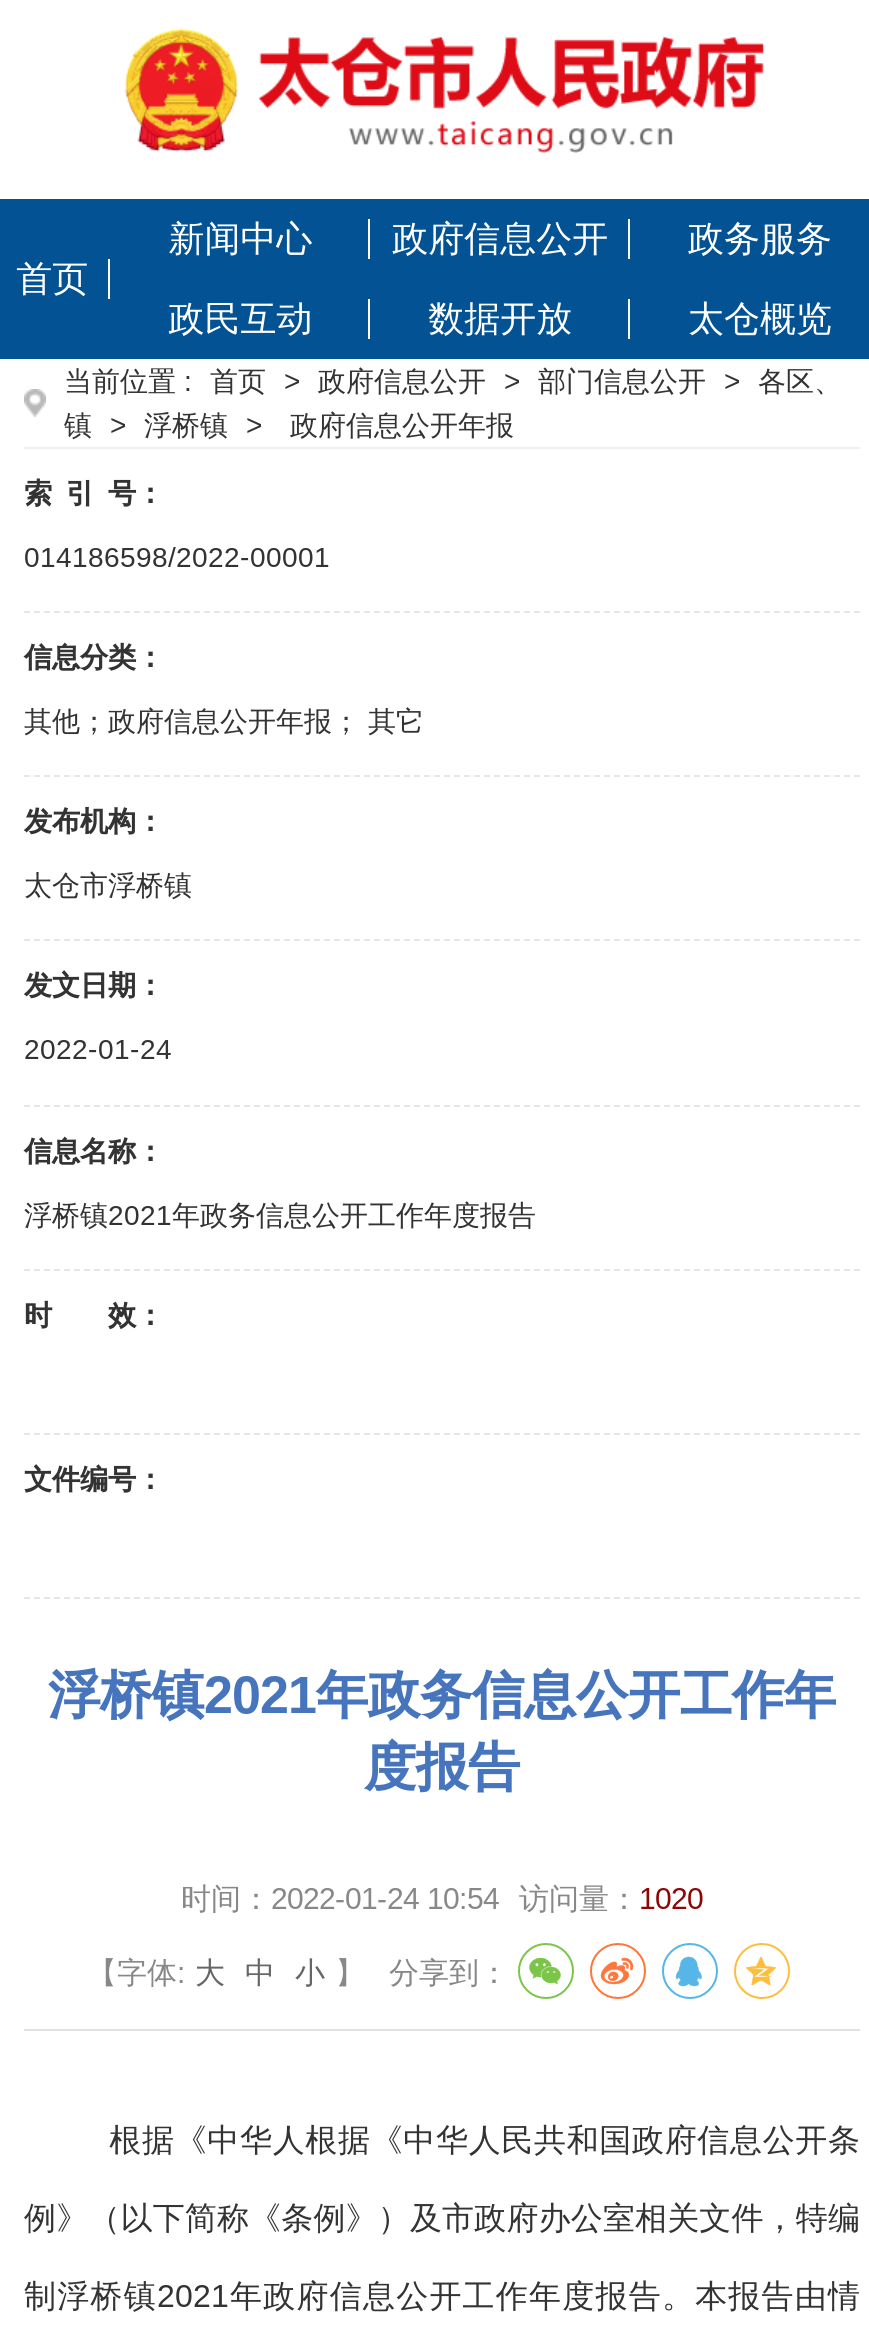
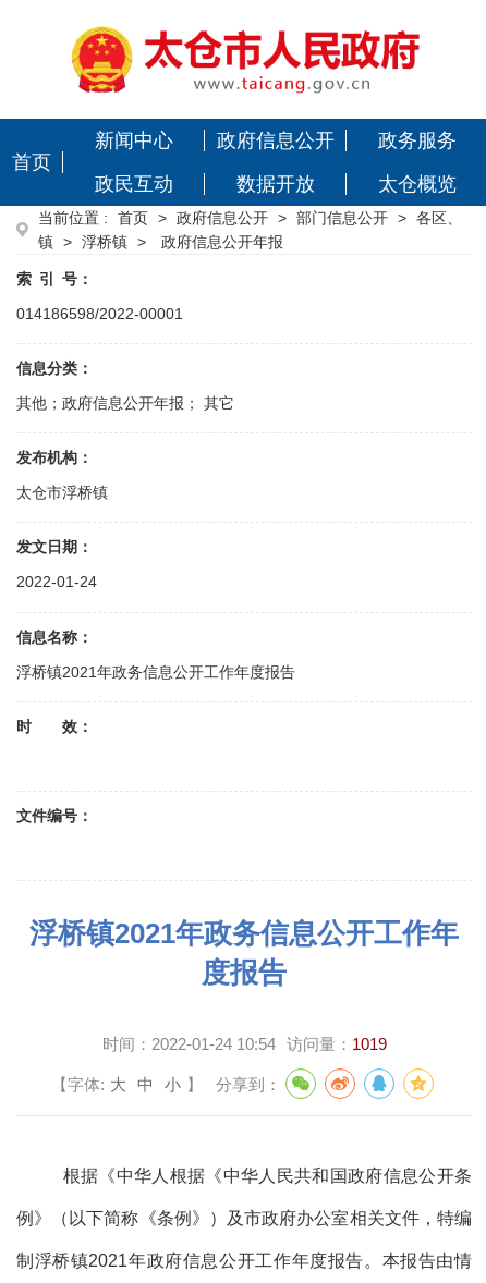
[181,1881,703,1915] 时间：2022-01-24 10:54 访问量：1020 -> [102,1035,386,1053] 时间：2022-01-24 10:54 访问量：1019

